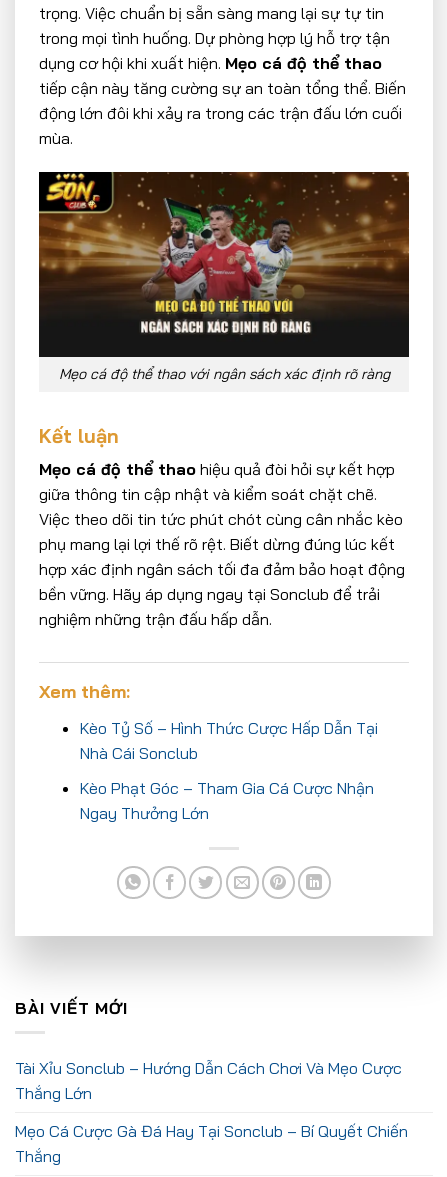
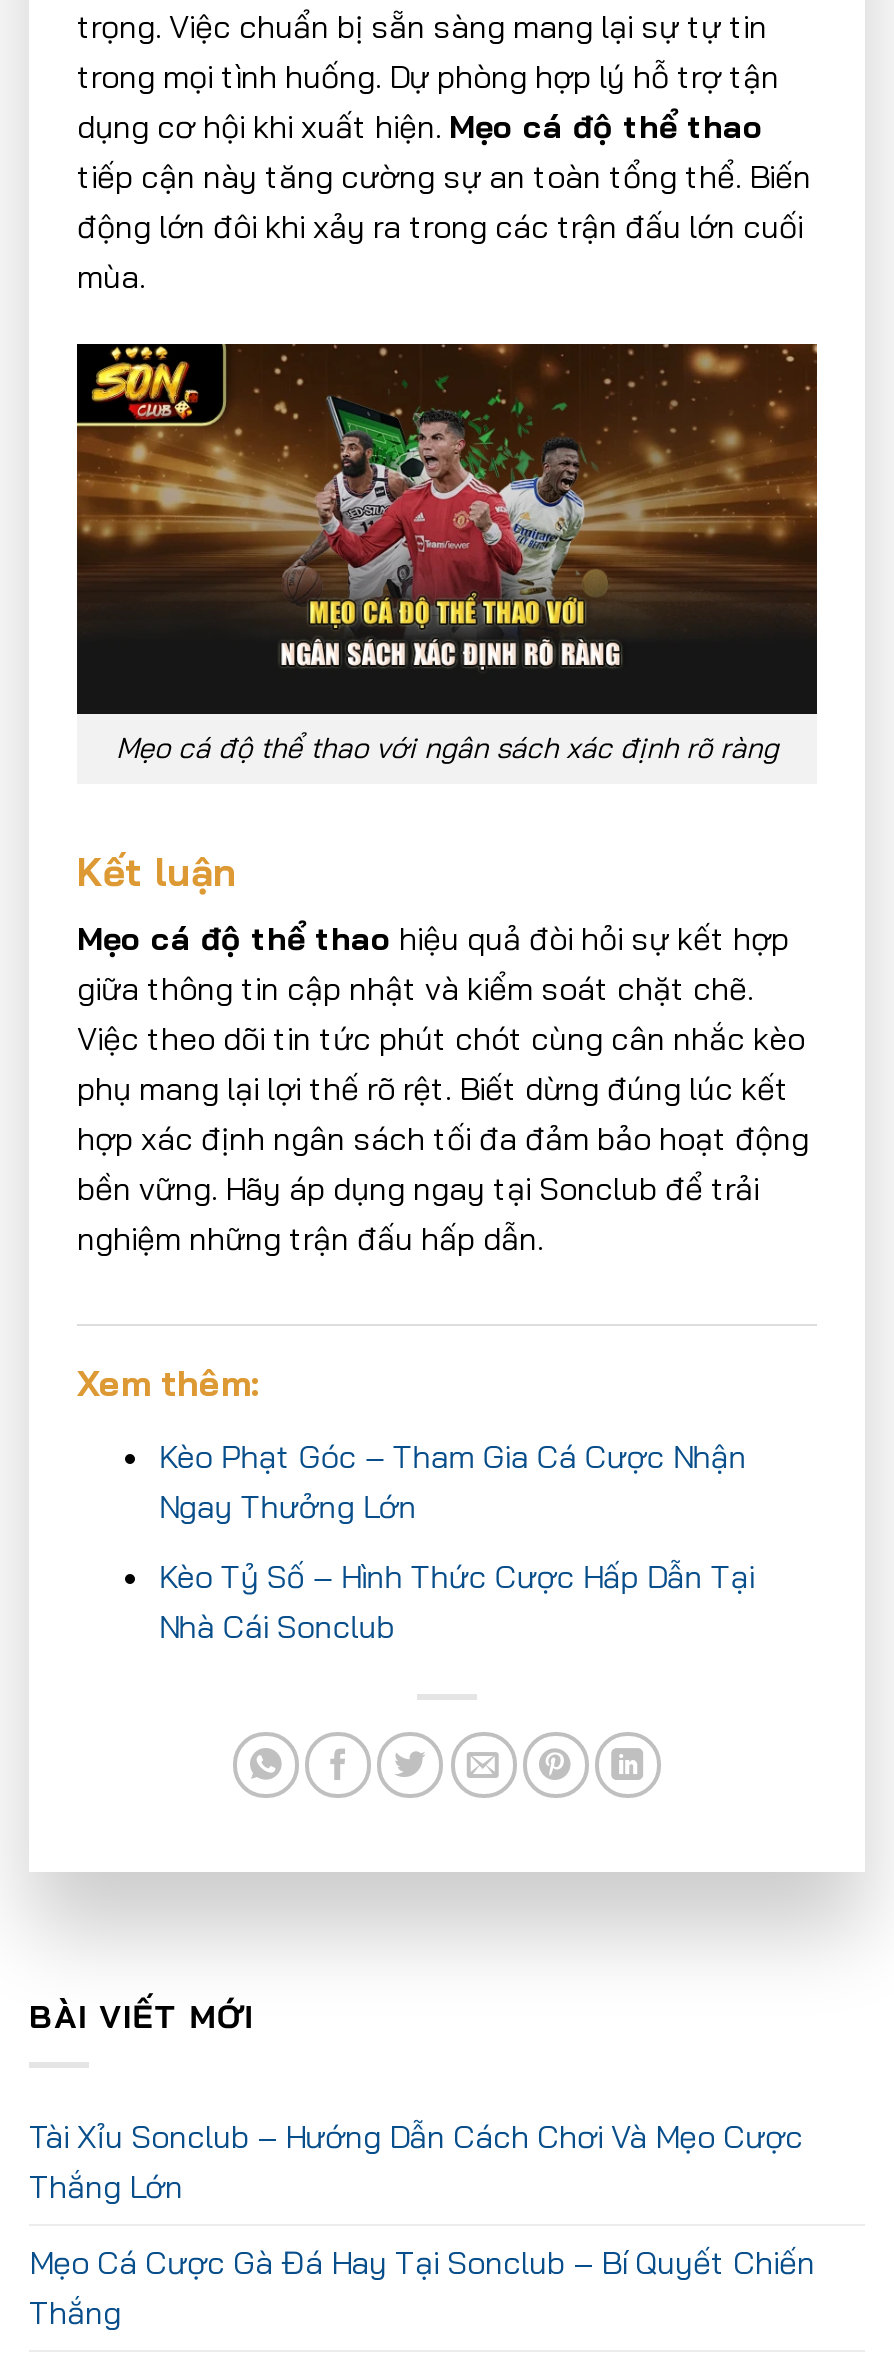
moved [80,718,378,763] -> [159,1556,755,1646]: Kèo Tỷ Số – Hình Thức Cược Hấp Dẫn Tại | Nhà Cái Sonclub
moved [80,778,374,823] -> [159,1437,747,1527]: Kèo Phạt Góc – Tham Gia Cá Cược Nhận | Ngay Thưởng Lớn

